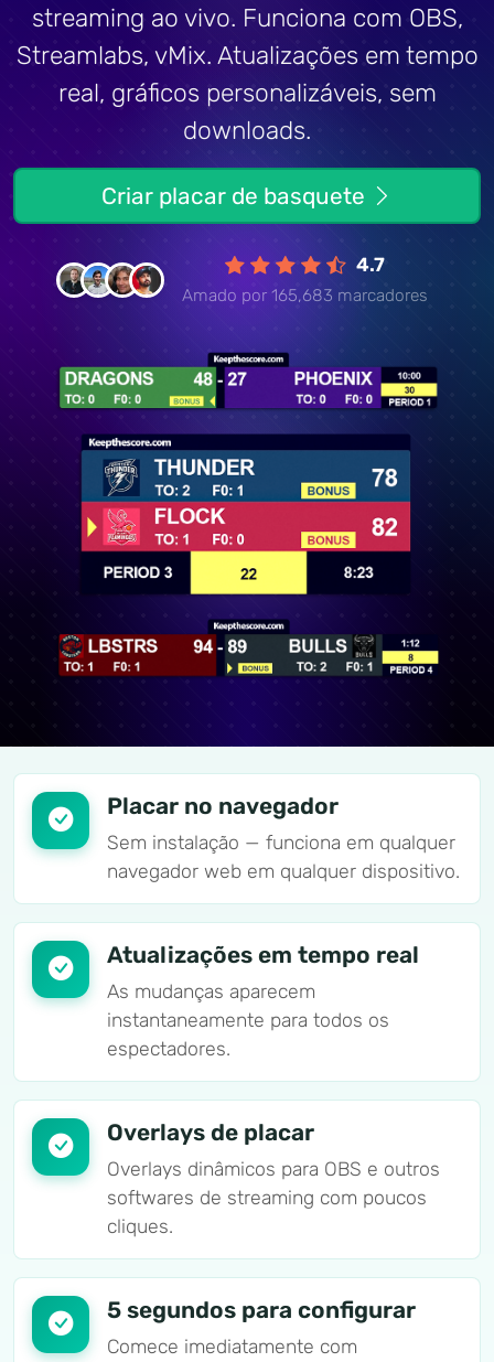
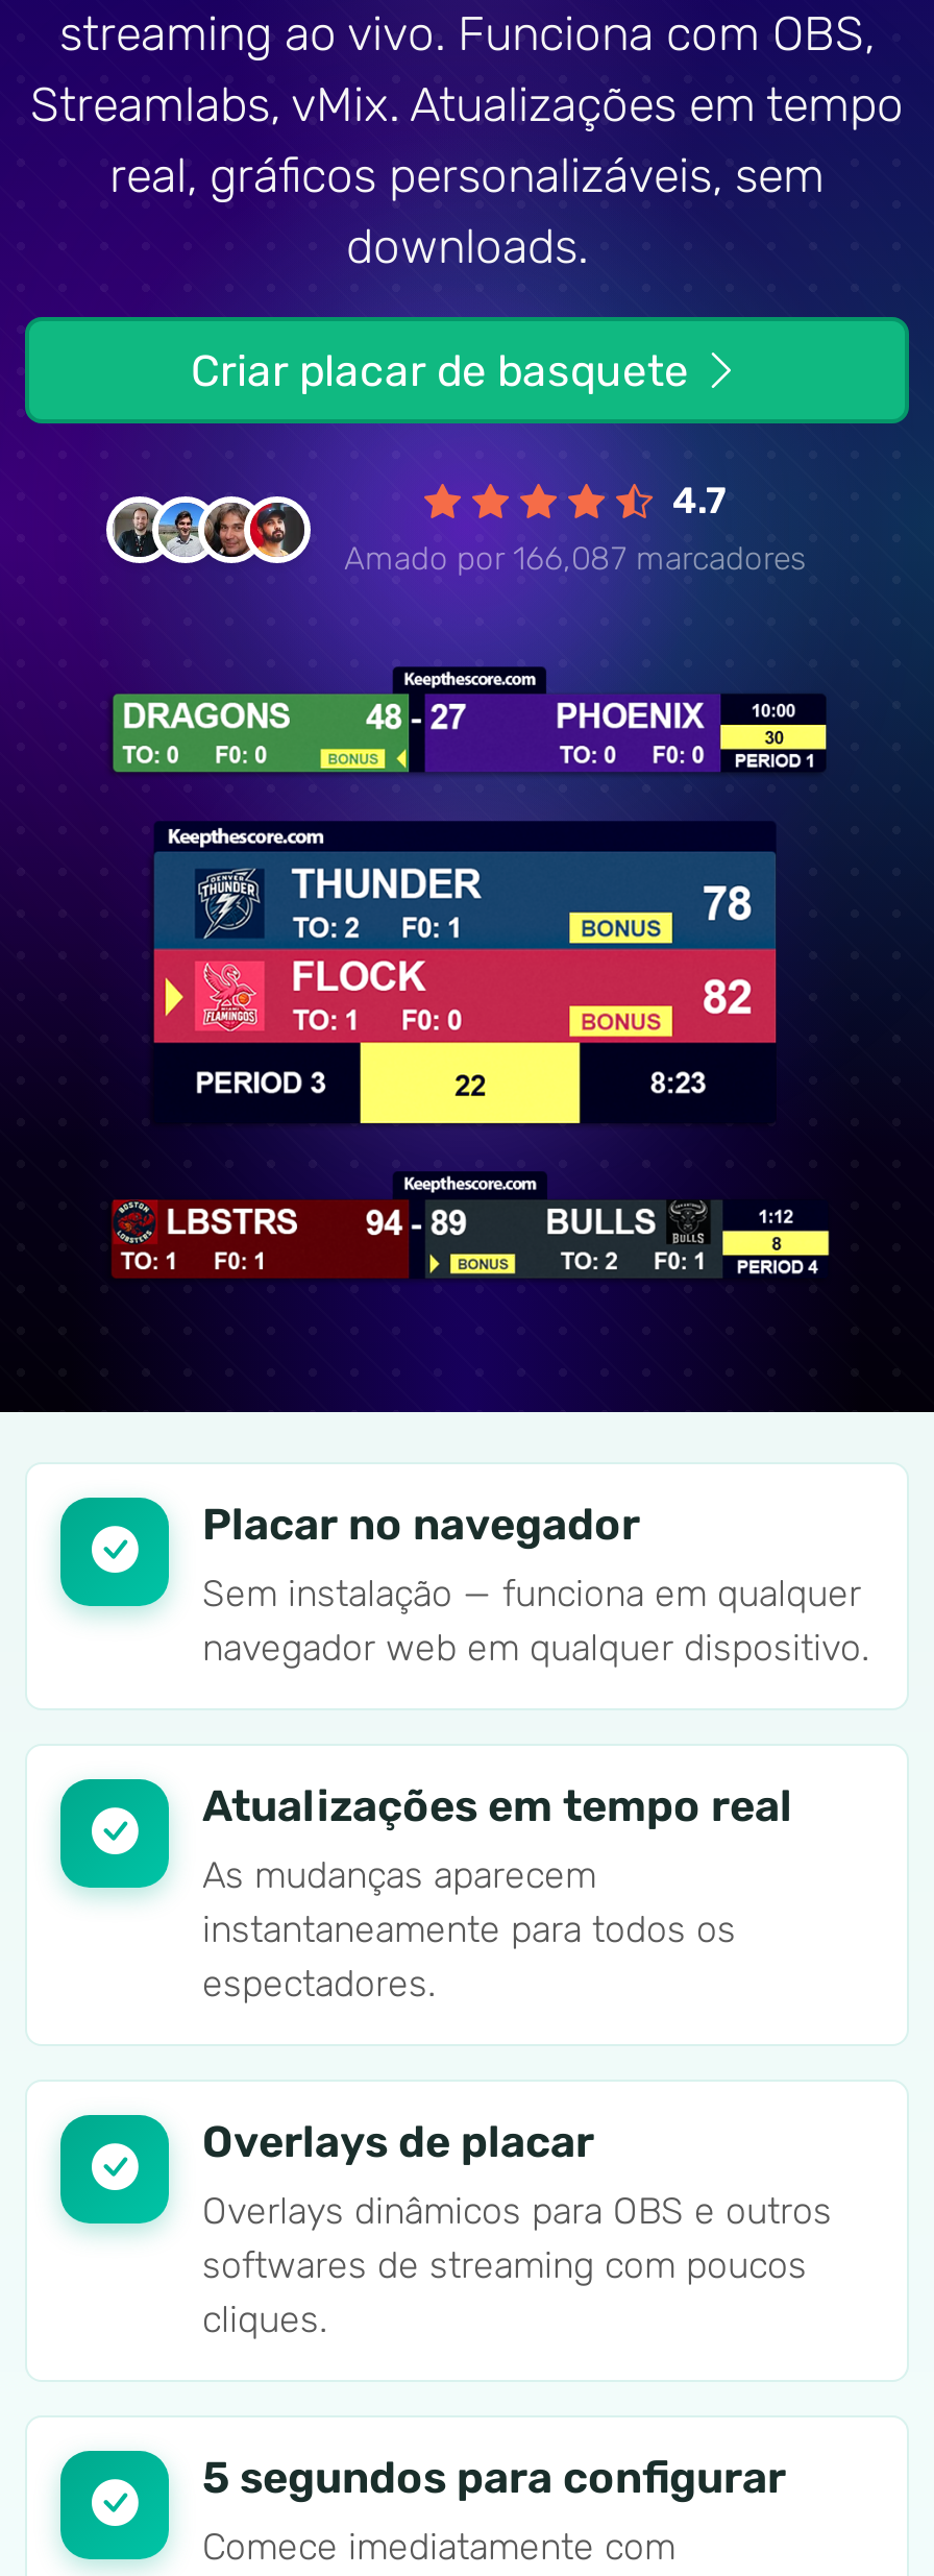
[181,286,427,306] Amado por 165,683 marcadores -> [344,541,807,579] Amado por 166,087 marcadores

